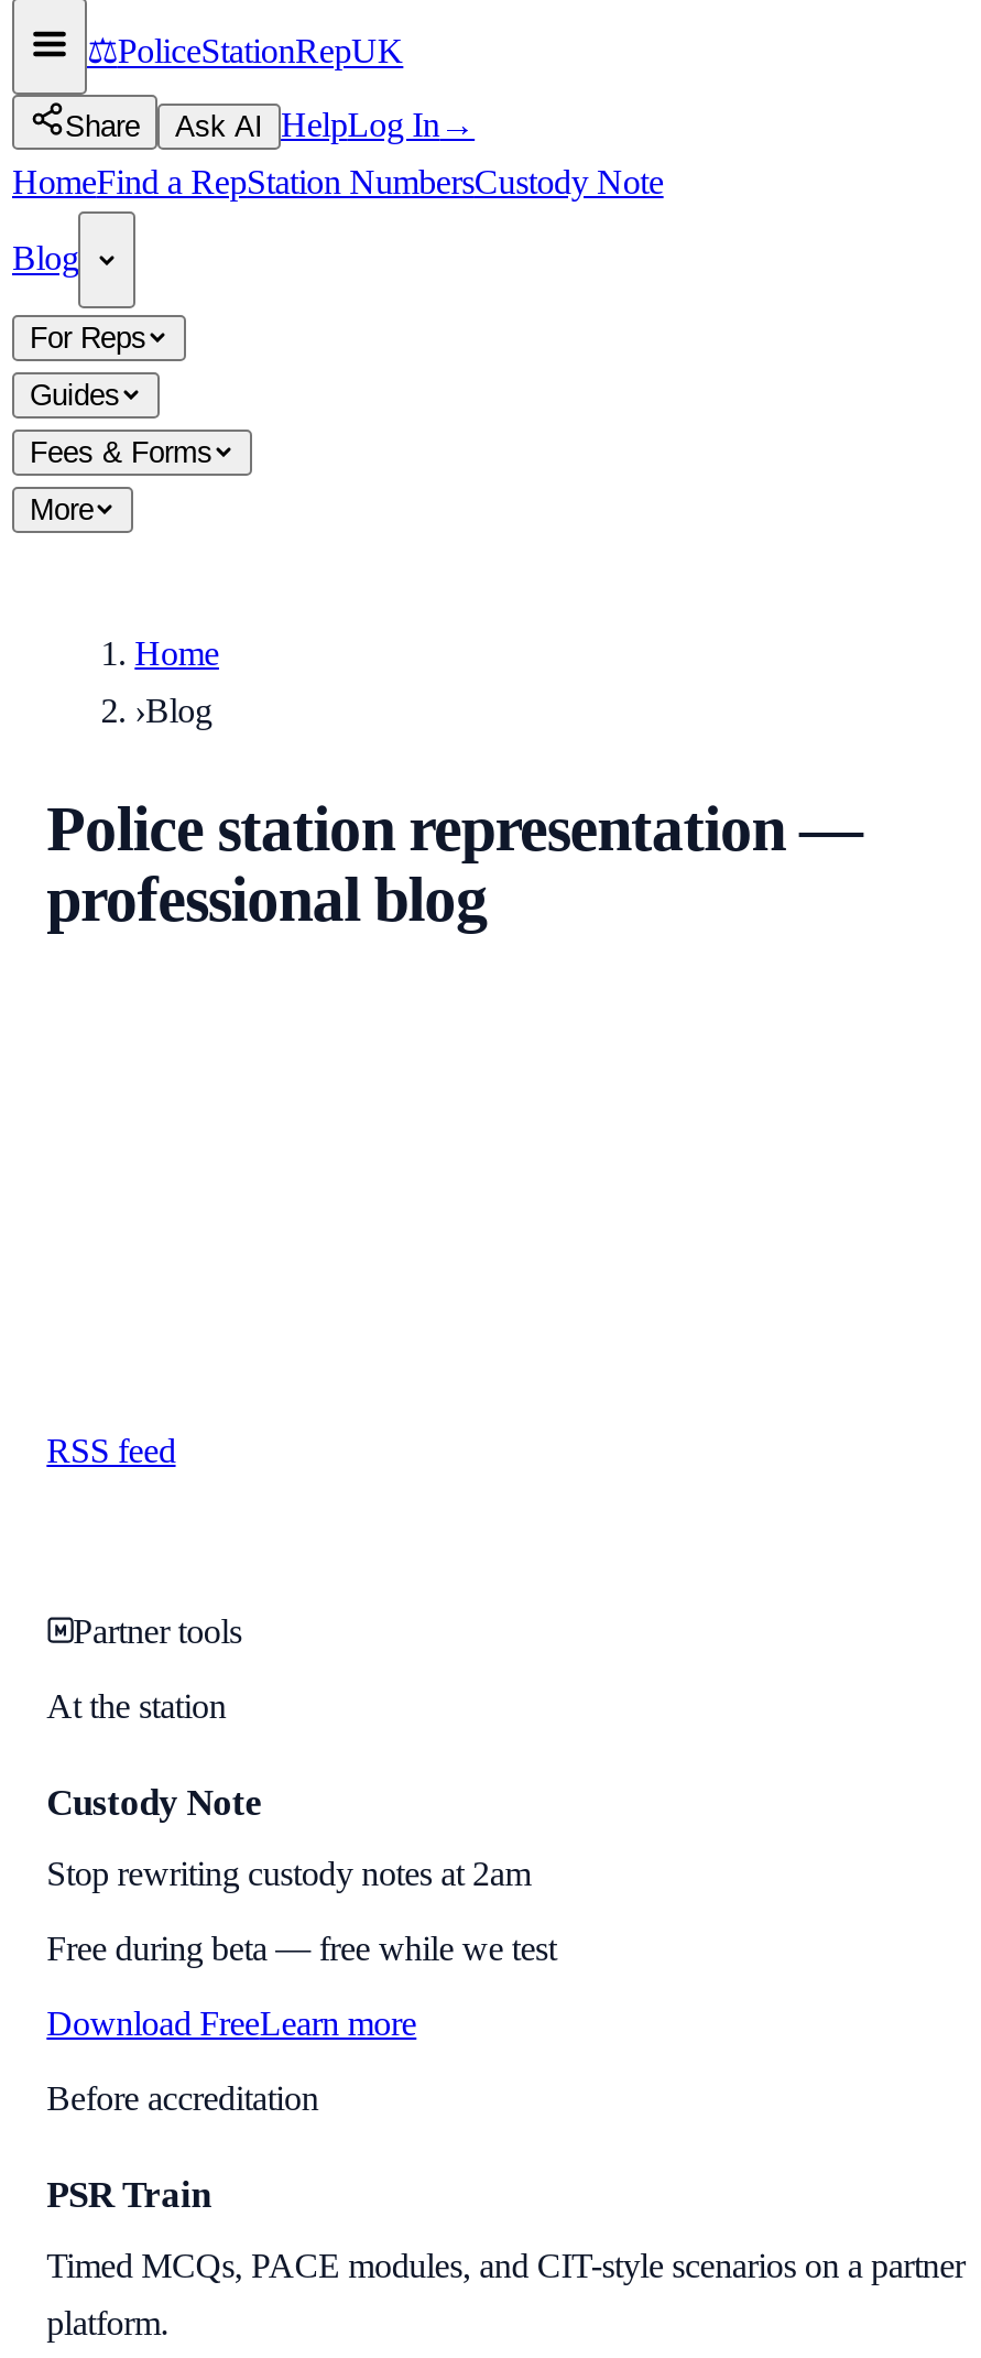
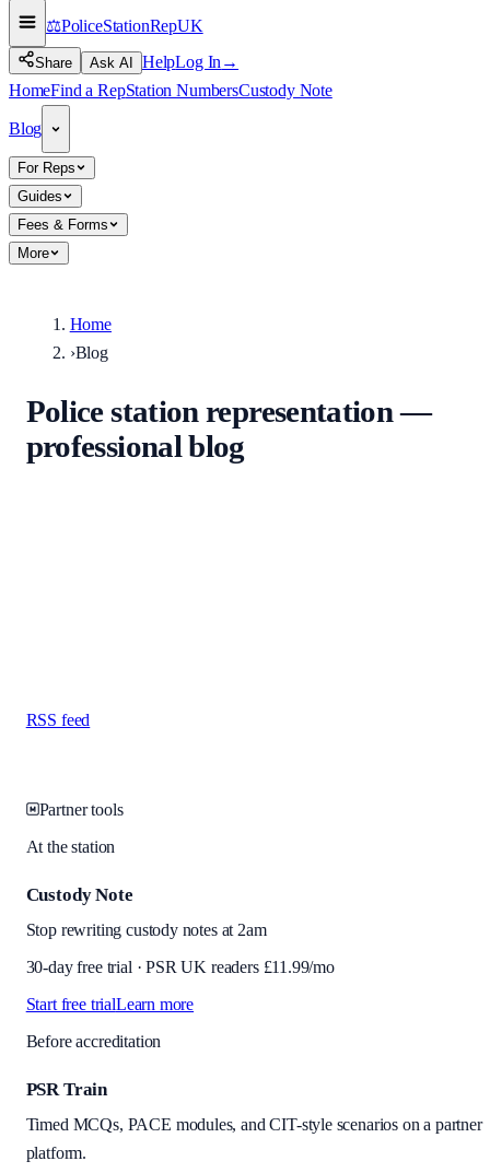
[47,1930,556,1967] Free during beta — free while we test -> [26,958,335,976] 30-day free trial · PSR UK readers £11.99 /mo
[47,2005,416,2042] Download FreeLearn more -> [26,995,194,1014] Start free trialLearn more

